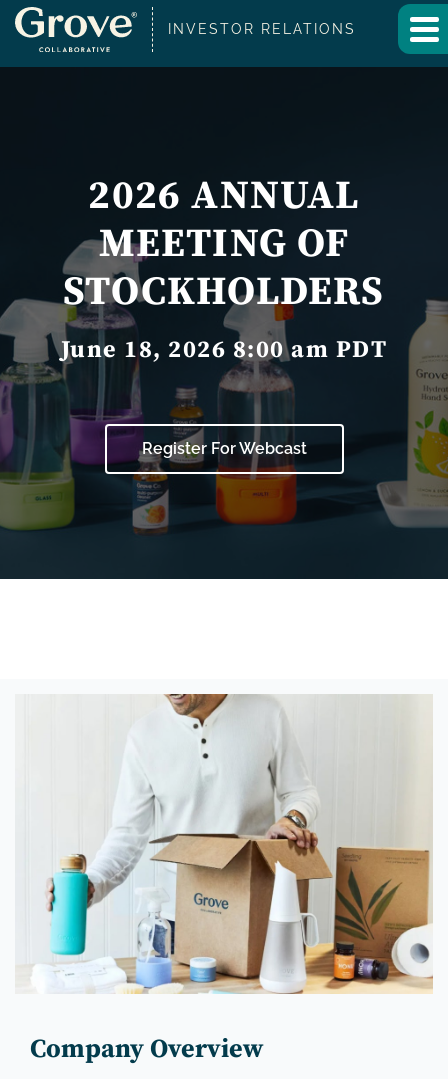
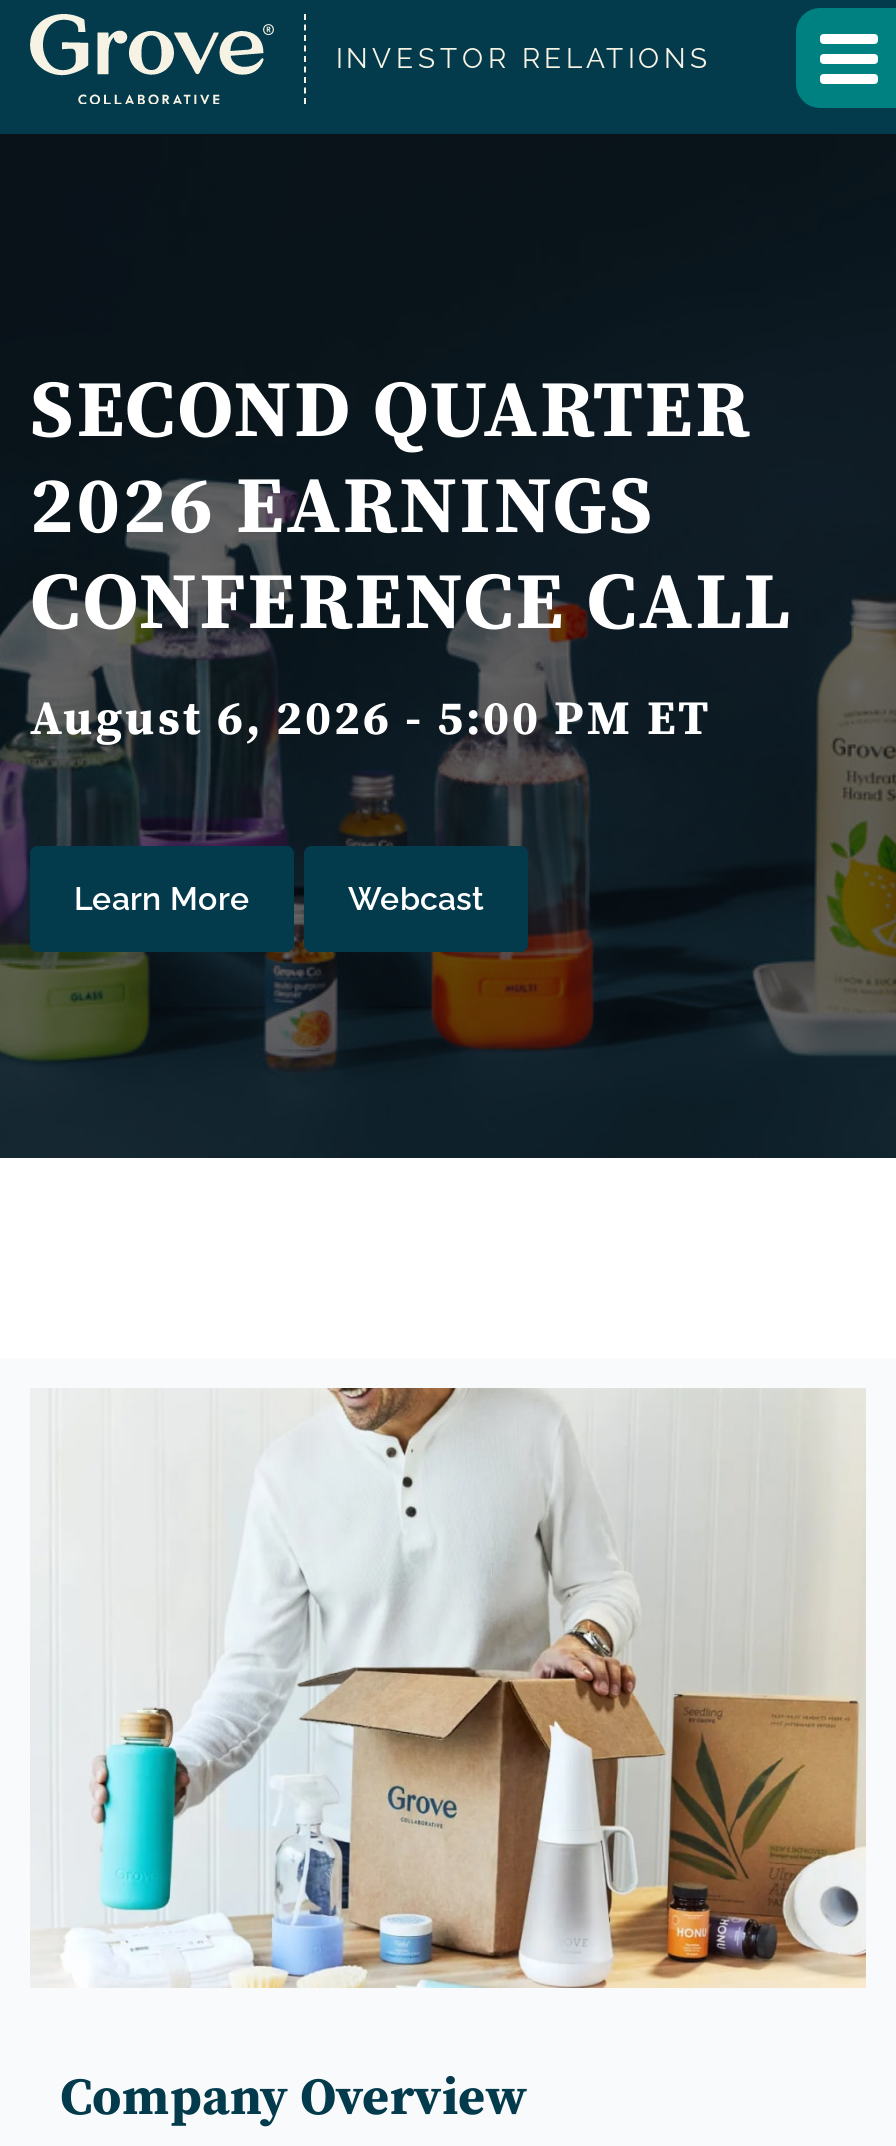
[61,171,387,365] 2026 ANNUAL | MEETING OF | STOCKHOLDERS | June 18, 2026 8:00 am PDT -> [30,362,792,750] SECOND QUARTER | 2026 EARNINGS | CONFERENCE CALL | August 6, 2026 - 5:00 PM ET
[141,439,306,458] Register For Webcast -> [74,880,484,918] Learn More | Webcast

